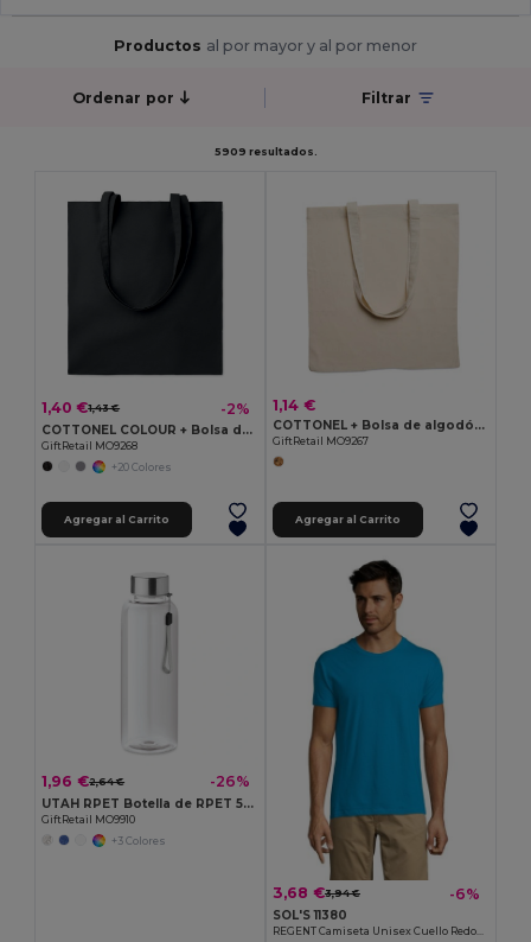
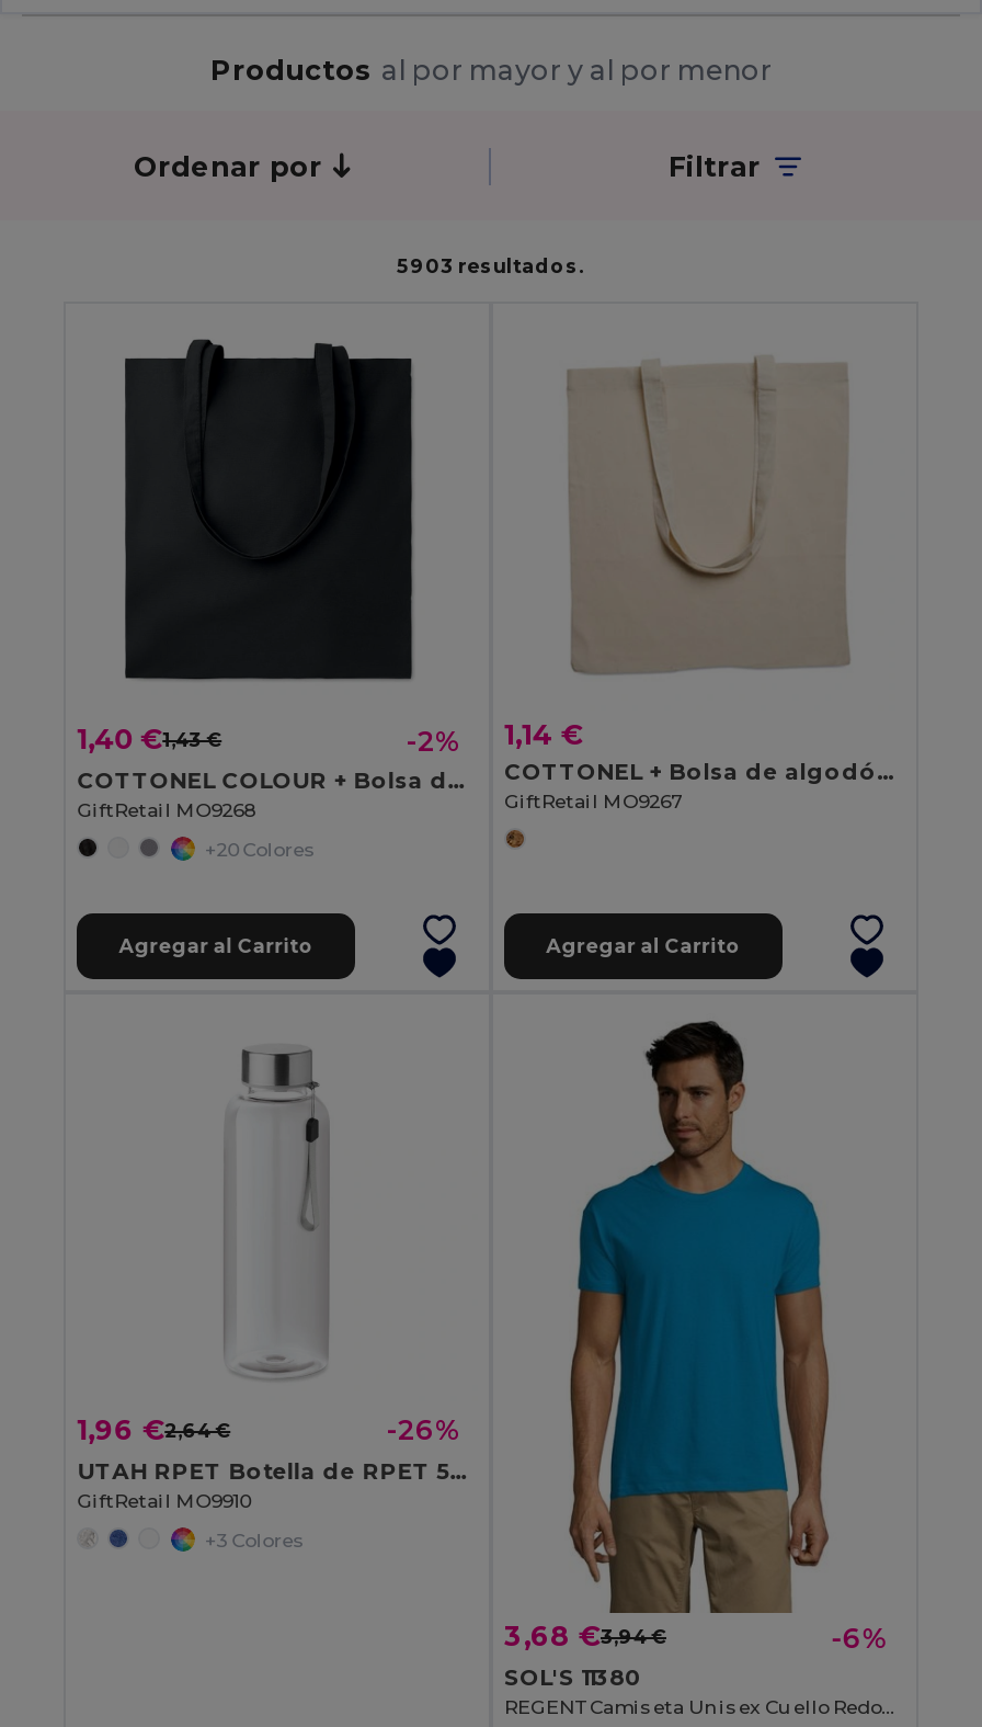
[214,146,317,158] 5909 resultados. -> [397,256,585,278] 5903 resultados.

